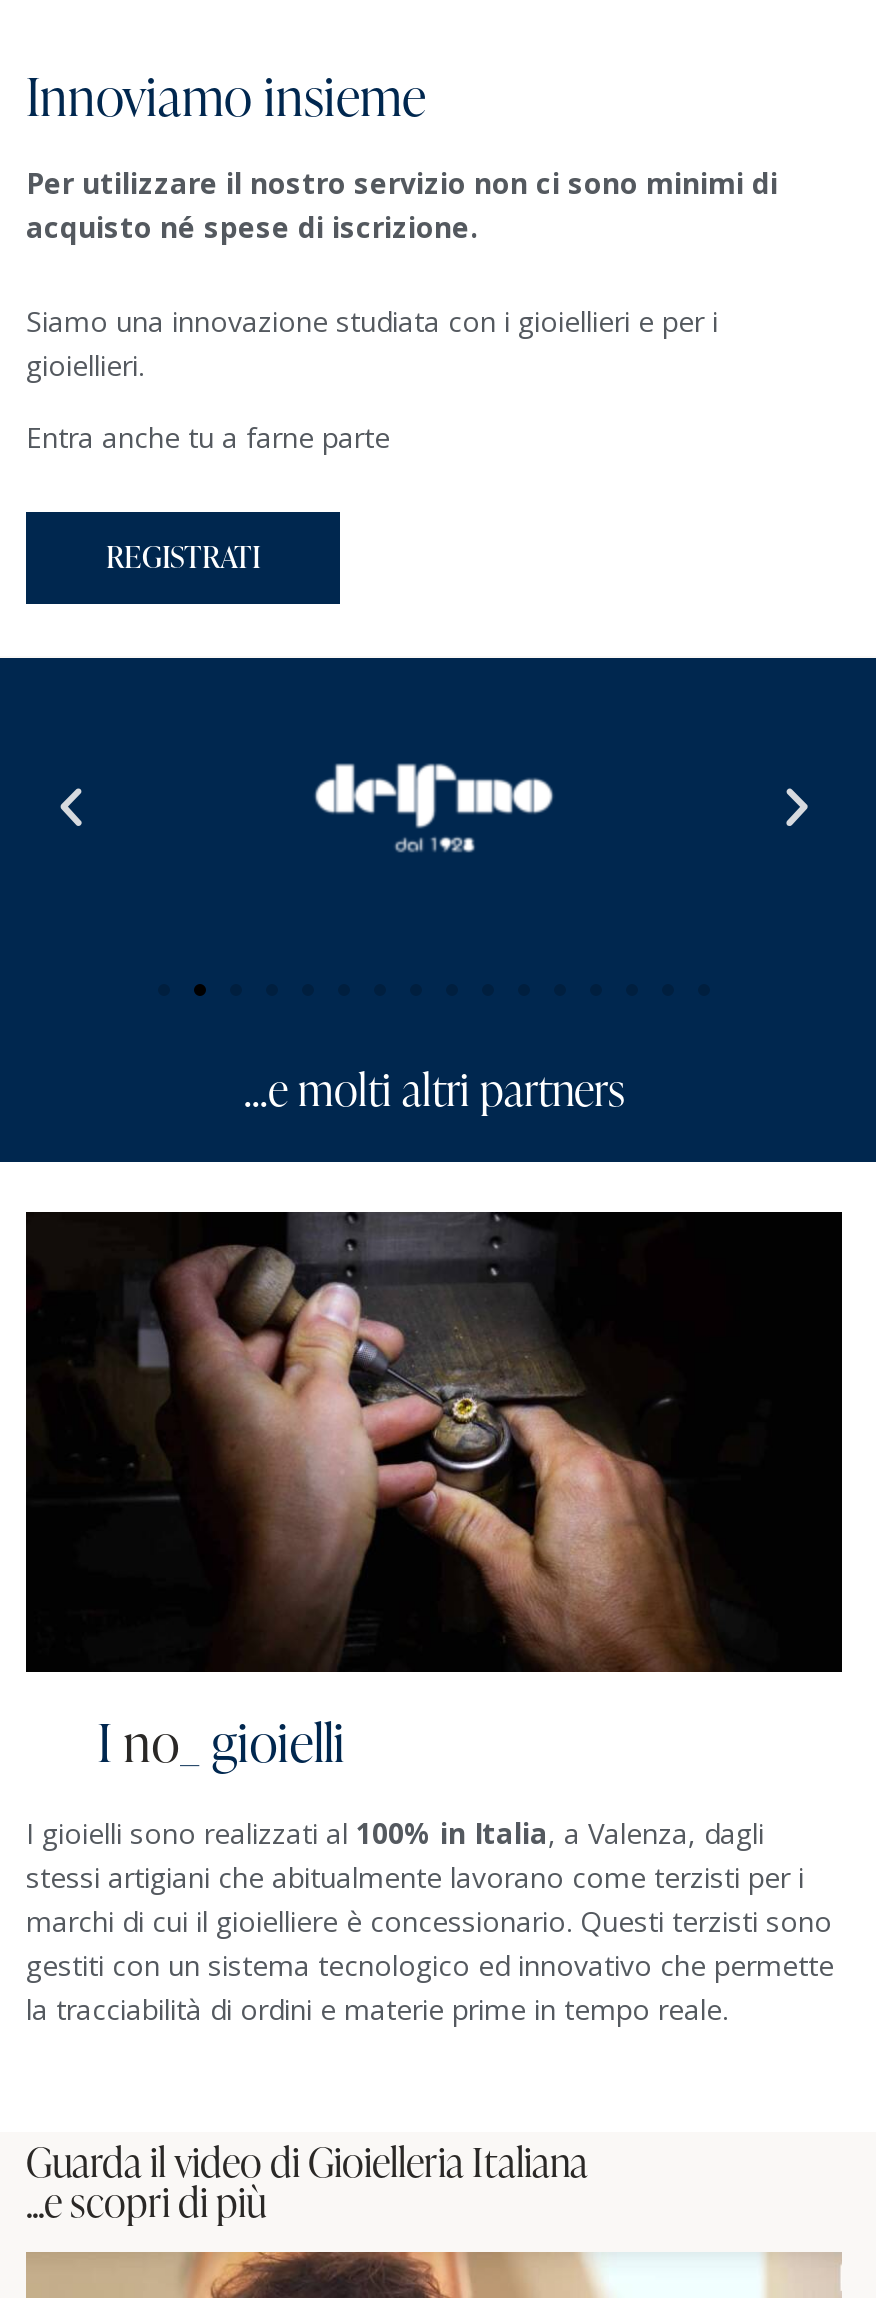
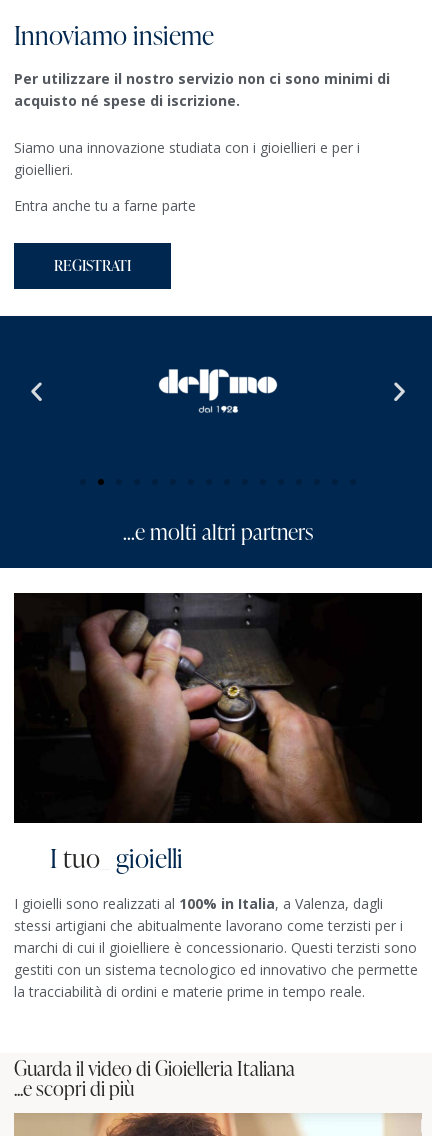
[97,1706,413,1778] I nostri_gioielli -> [50,840,184,876] I nos_gioielli

